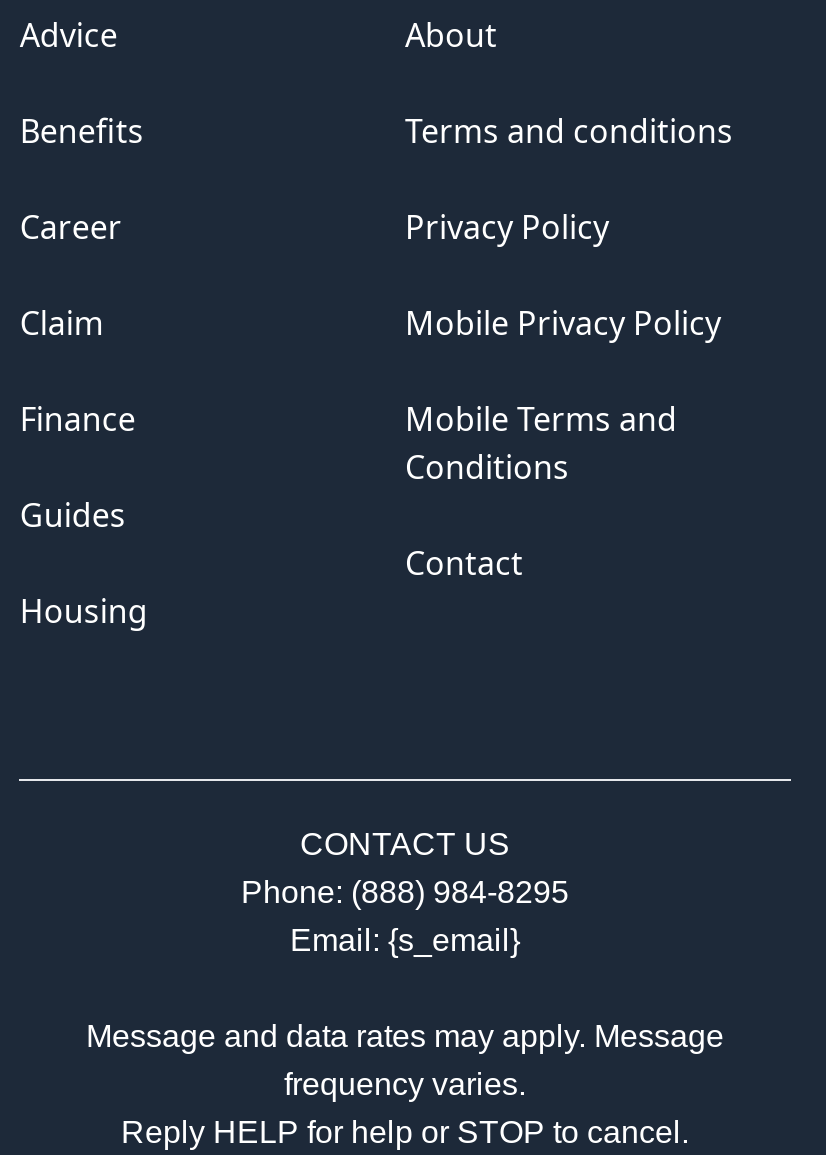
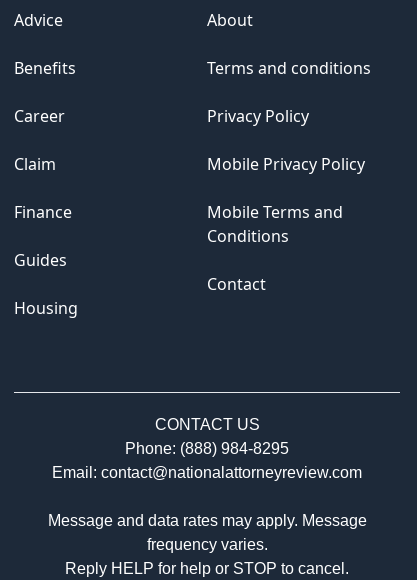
[290,922,520,956] Email: {s_email} -> [52,463,362,480] Email: contact@nationalattorneyreview.com

